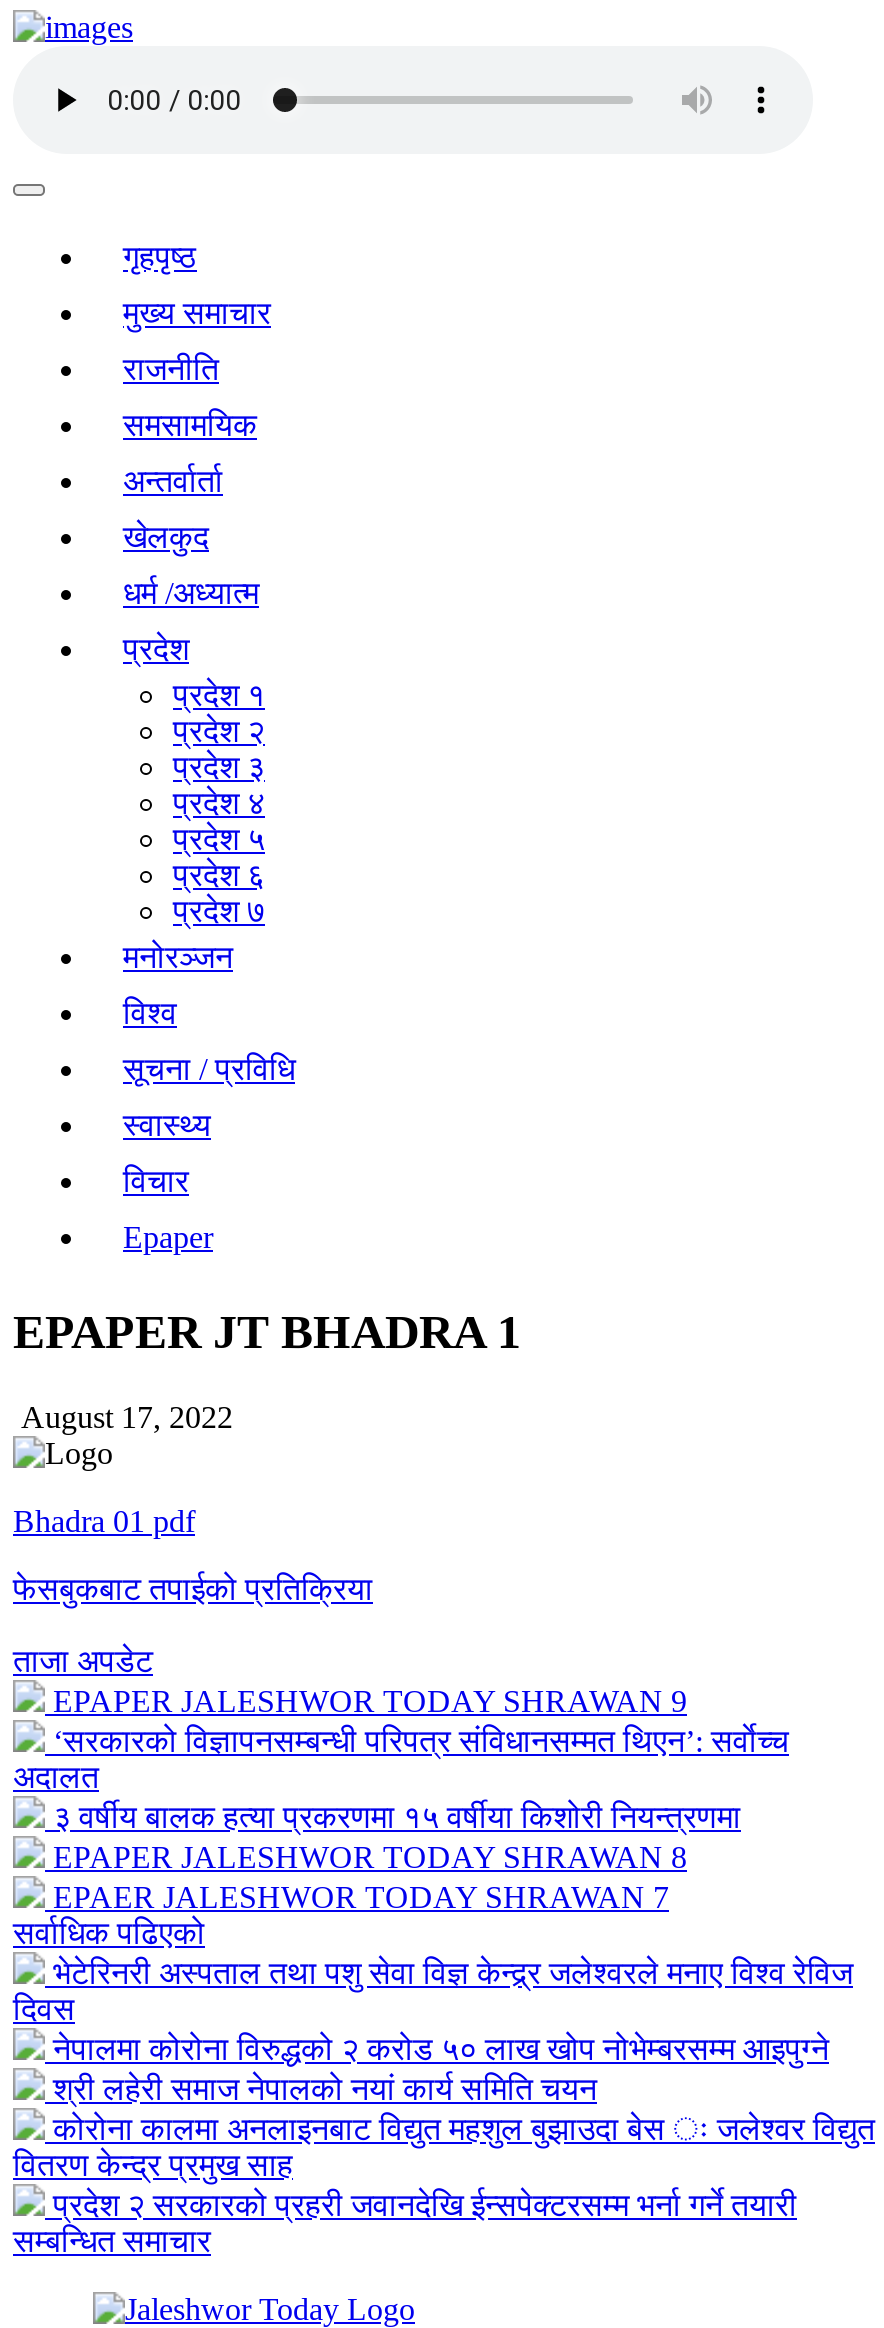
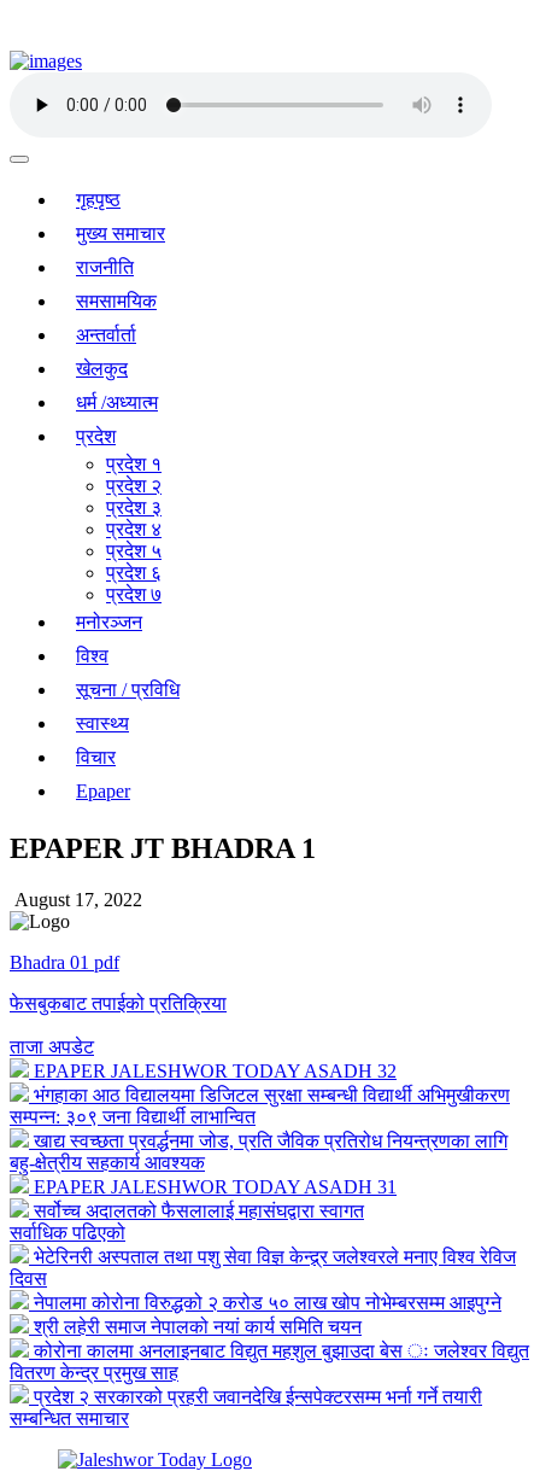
[13,1684,789,1914] EPAPER JALESHWOR TODAY SHRAWAN 9 | ‘सरकारको विज्ञापनसम्बन्धी परिपत्र संविधानसम्मत थिएन’: सर्वाेच्च | अदालत | ३ वर्षीय बालक हत्या प्रकरणमा १५ वर्षीया किशोरी नियन्त्रणमा | EPAPER JALESHWOR TODAY SHRAWAN 8 | EPAER JALESHWOR TODAY SHRAWAN 7 -> [10,1060,510,1221] EPAPER JALESHWOR TODAY ASADH 32 | भंगहाका आठ विद्यालयमा डिजिटल सुरक्षा सम्बन्धी विद्यार्थी अभिमुखीकरण | सम्पन्न: ३०९ जना विद्यार्थी लाभान्वित | खाद्य स्वच्छता प्रवर्द्धनमा जोड, प्रति जैविक प्रतिरोध नियन्त्रणका लागि | बहु-क्षेत्रीय सहकार्य आवश्यक | EPAPER JALESHWOR TODAY ASADH 31 | सर्वोच्च अदालतको फैसलालाई महासंघद्वारा स्वागत

